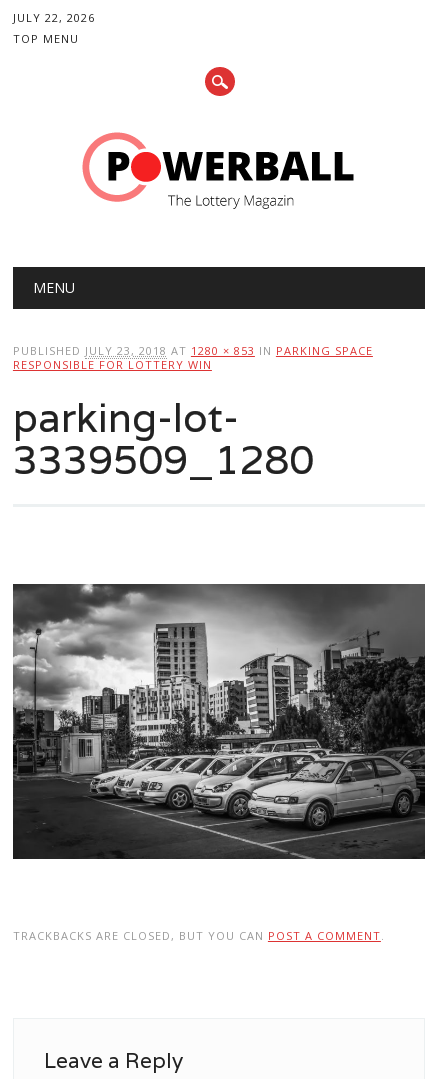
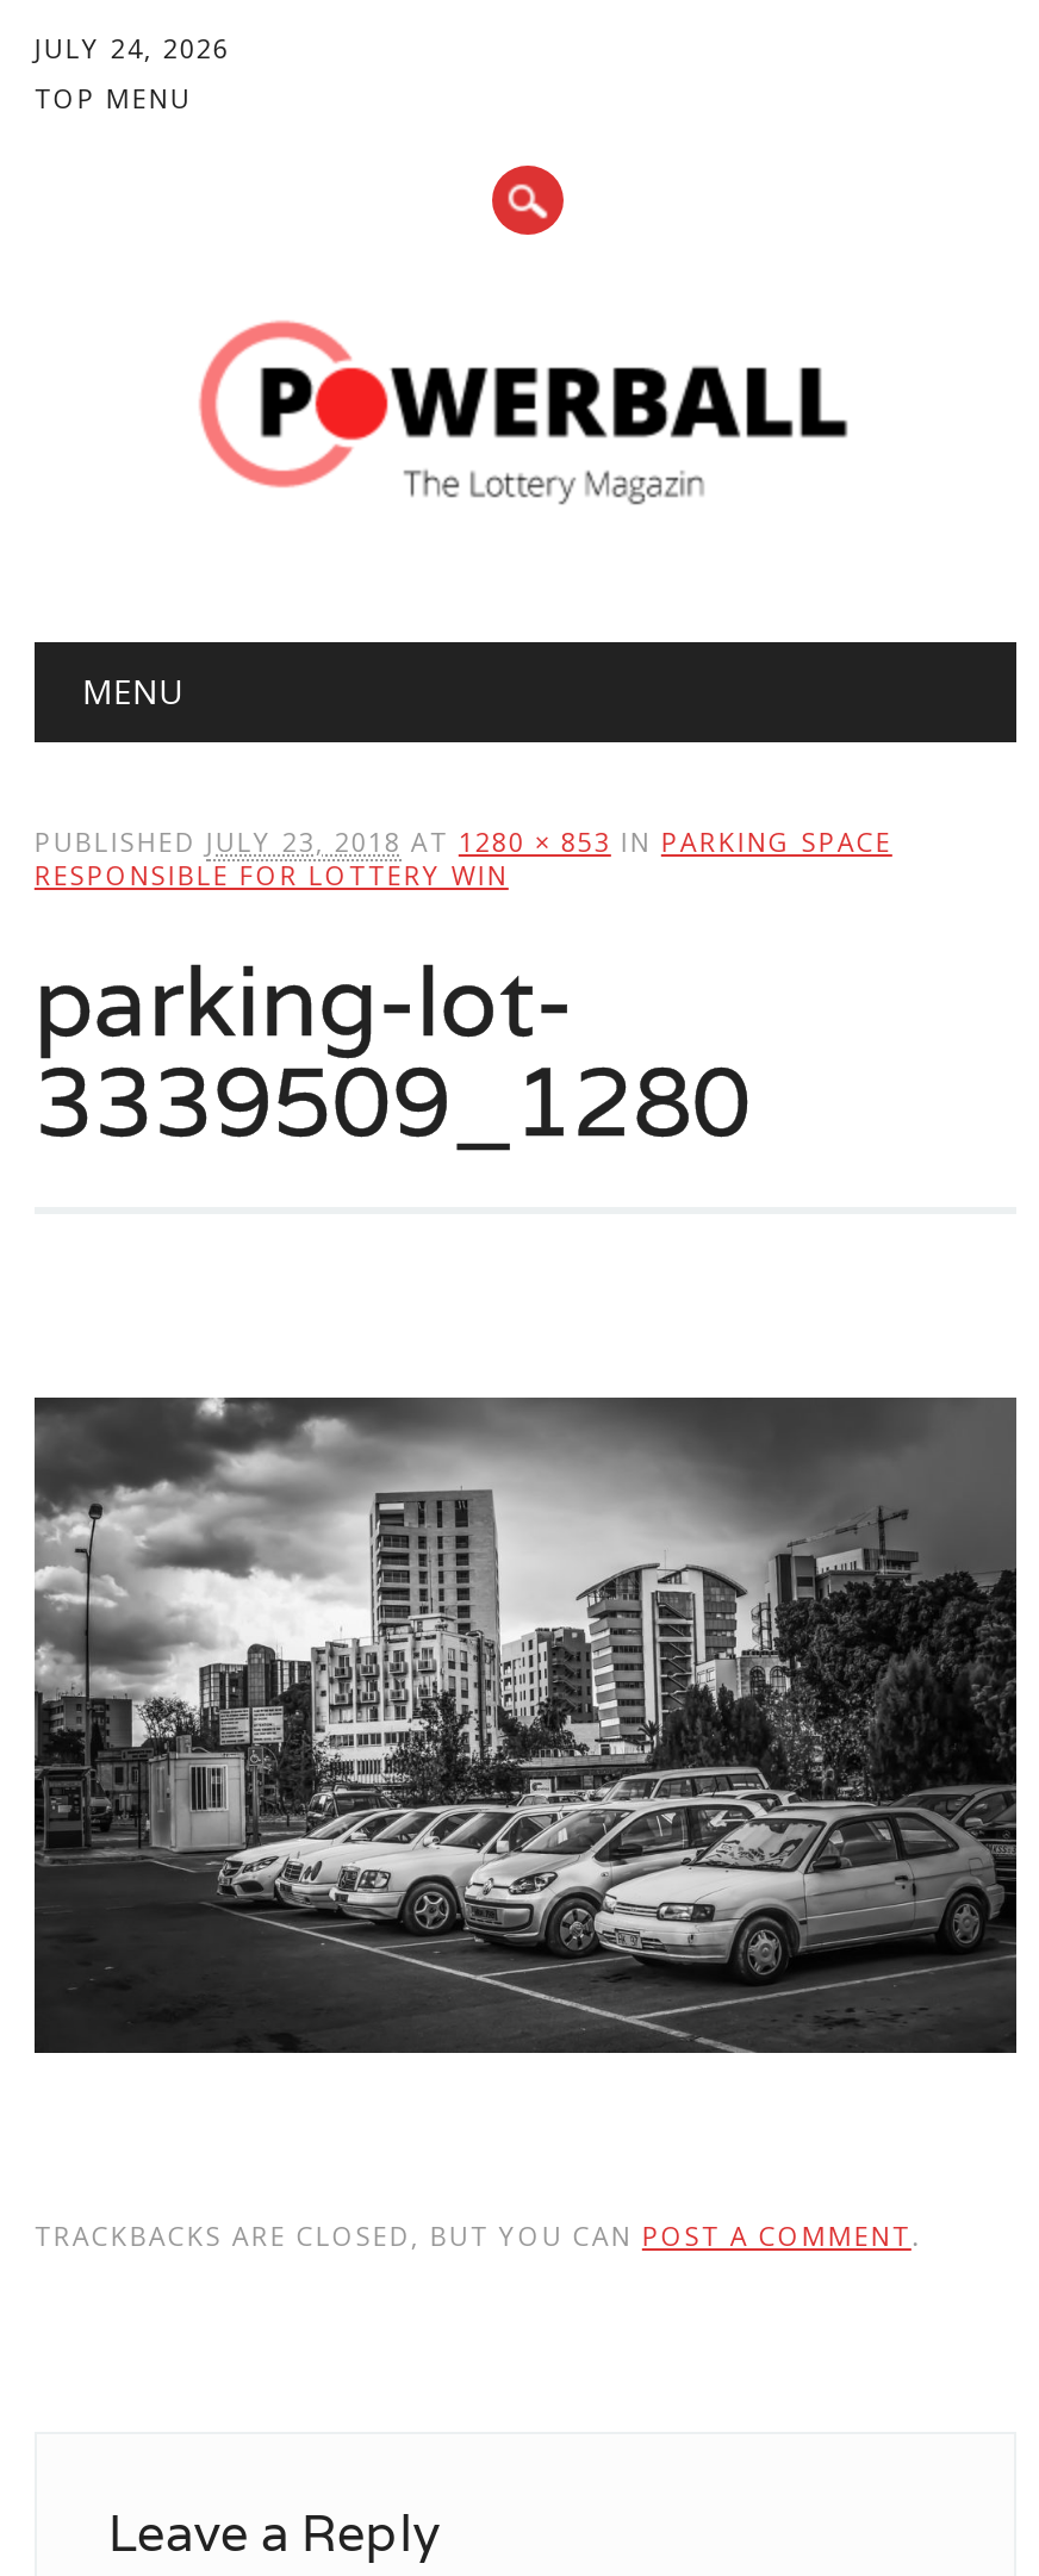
[13,10,95,25] JULY 22, 2026 -> [34,30,230,66] JULY 24, 2026

